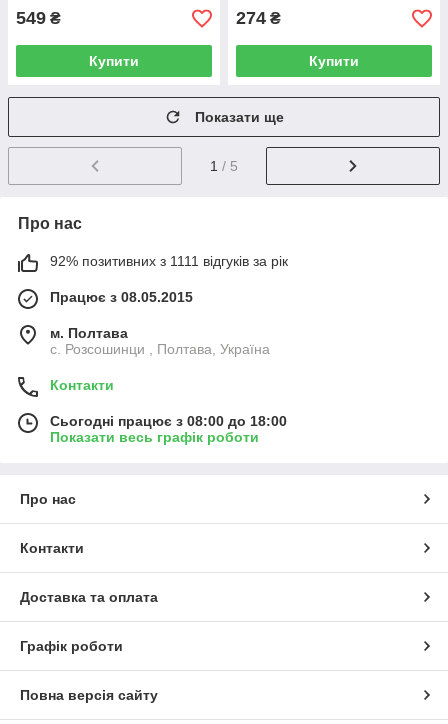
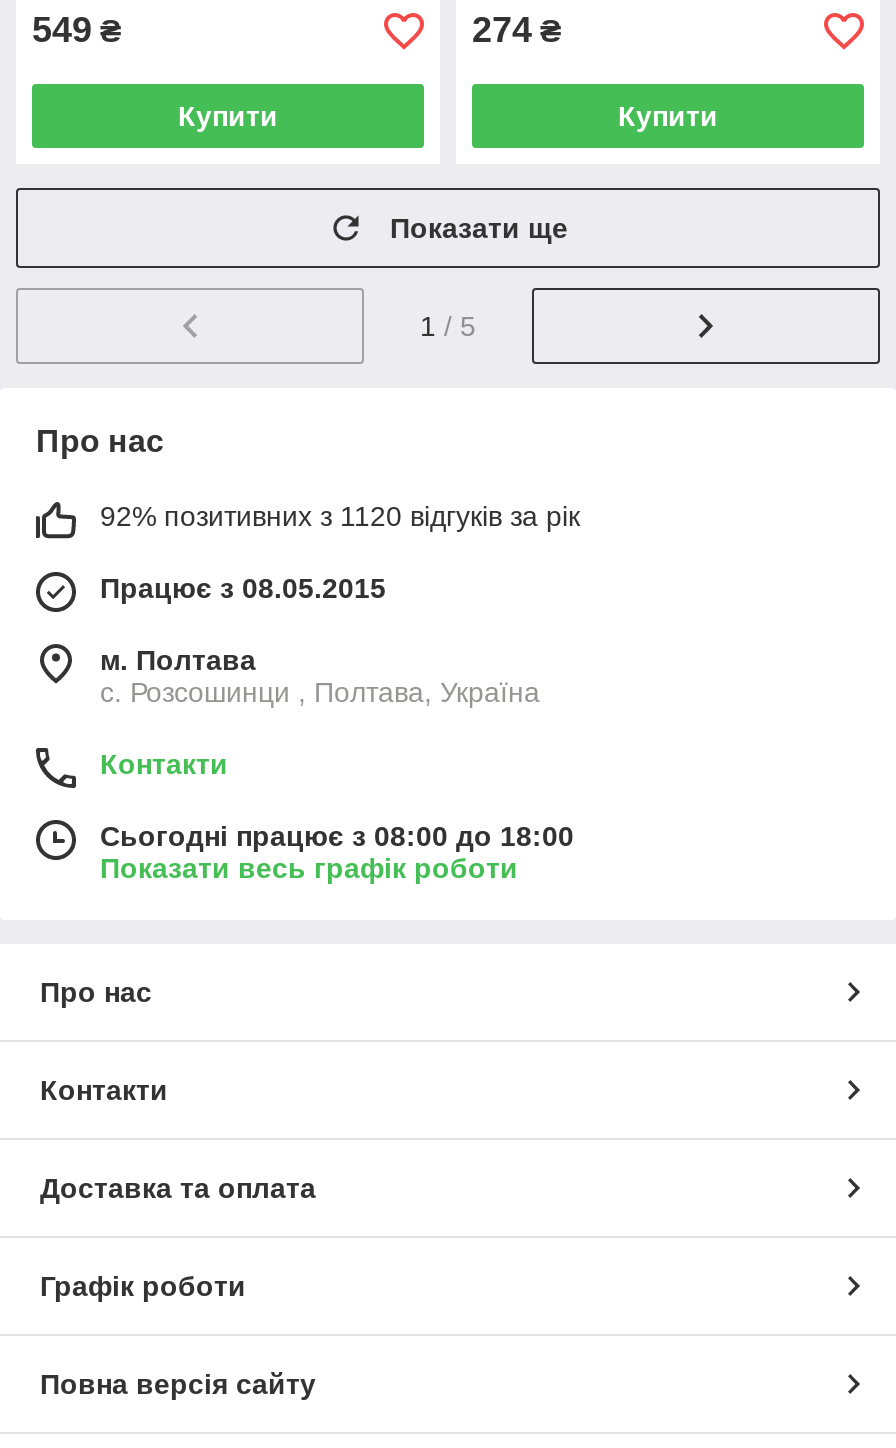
[50,253,288,269] 92% позитивних з 1111 відгуків за рік -> [100,500,580,532] 92% позитивних з 1120 відгуків за рік

